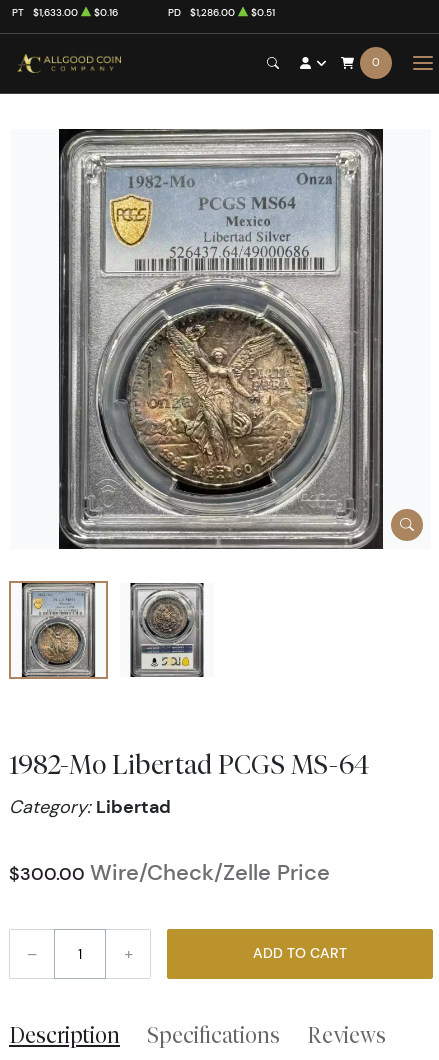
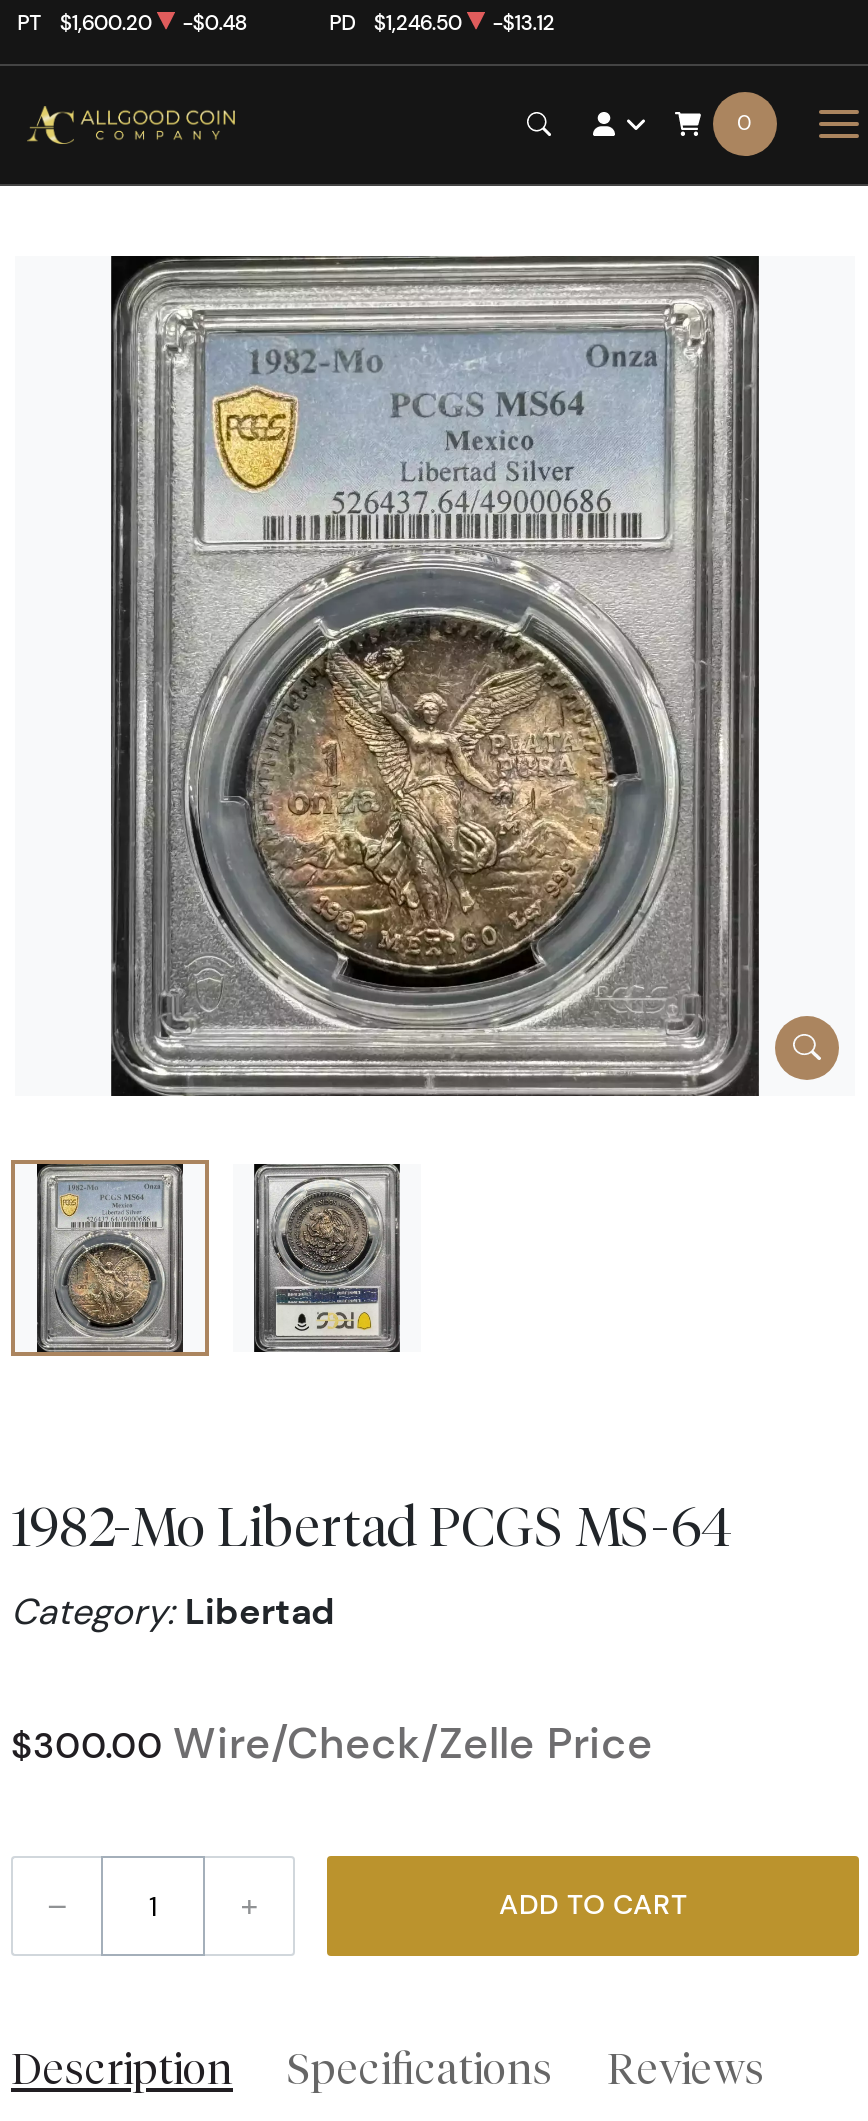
[33,5,78,18] $1,633.00 -> [60,9,152,35] $1,600.20
[94,5,118,18] $0.16 -> [183,9,247,35] -$0.48
[190,5,235,18] $1,286.00 -> [374,9,462,35] $1,246.50
[251,5,275,18] $0.51 -> [493,9,555,35] -$13.12

